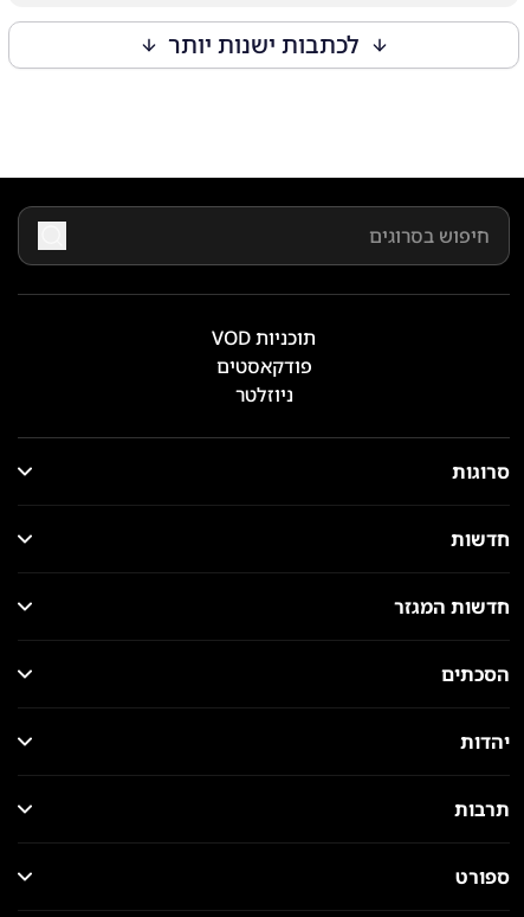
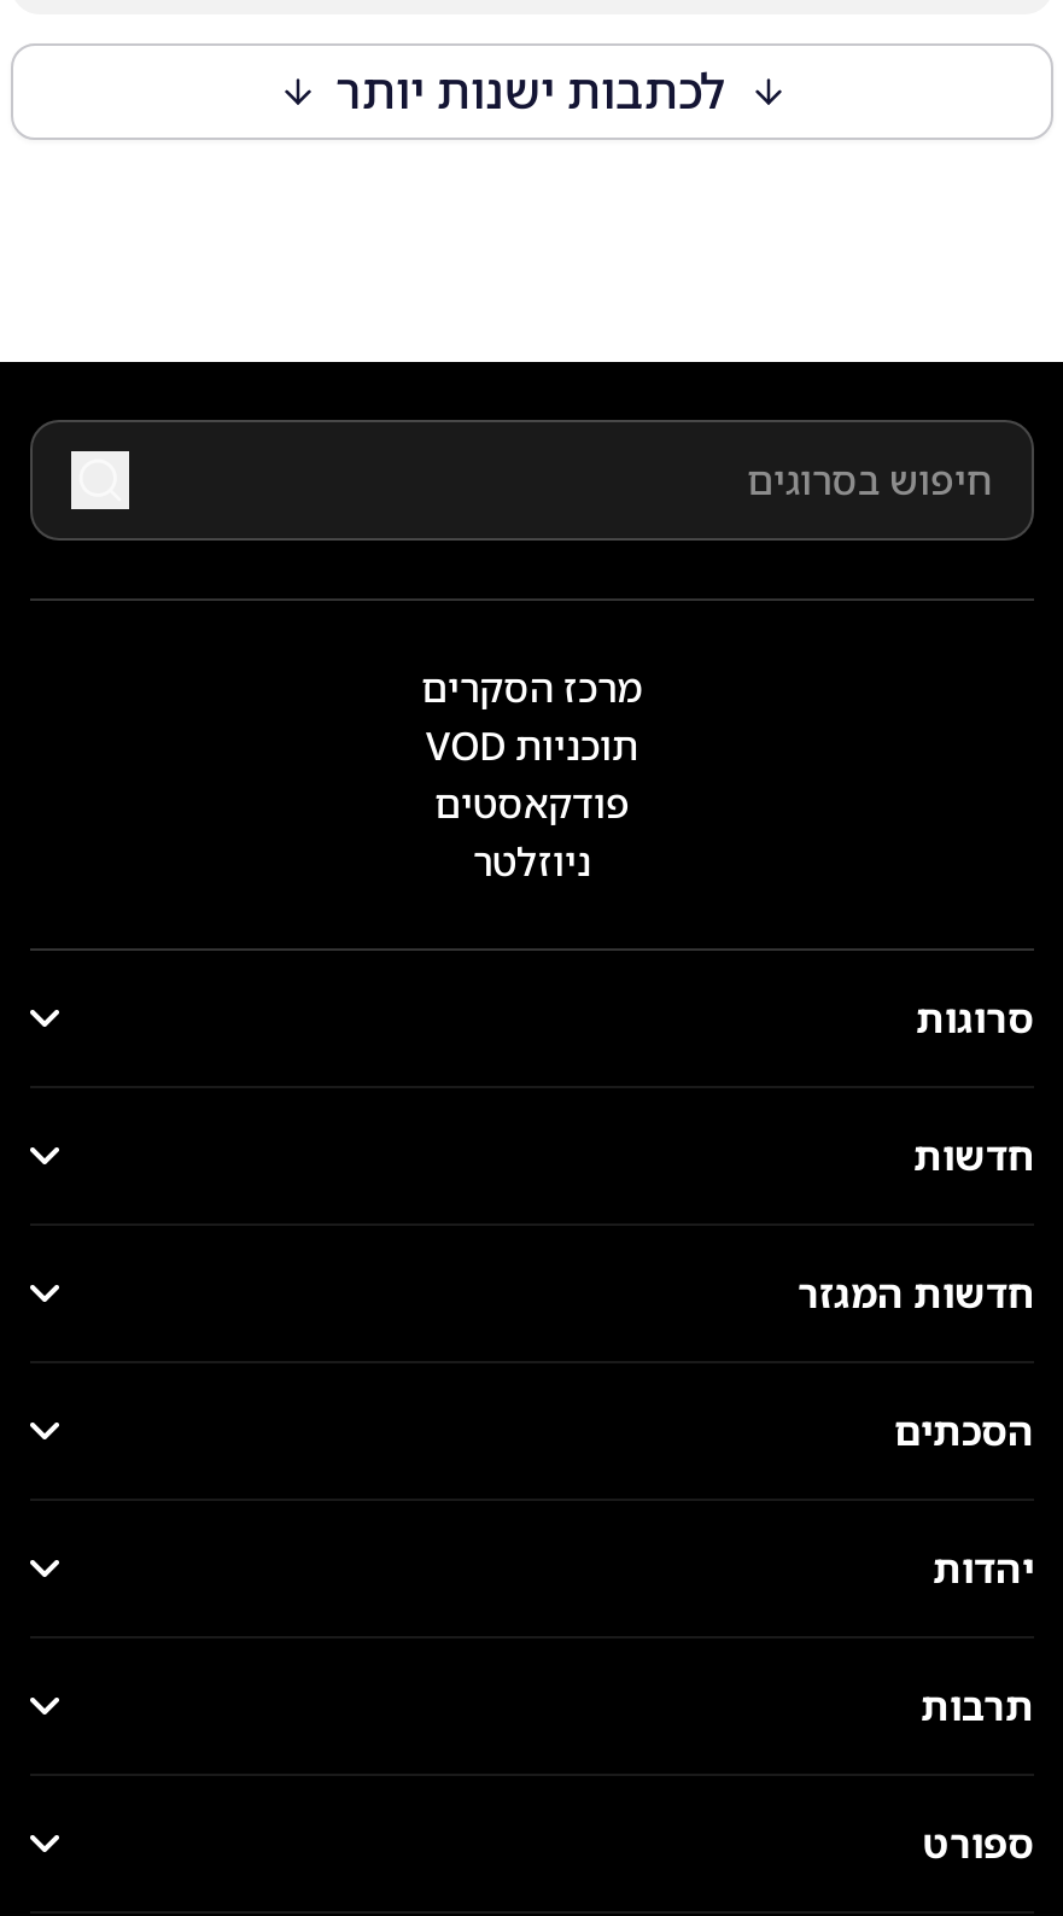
none -> [421,661,643,714] מרכז הסקרים

